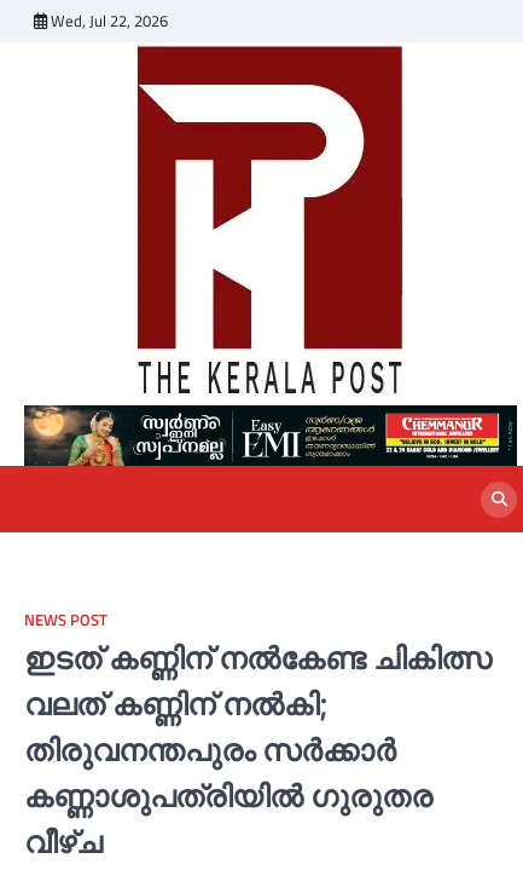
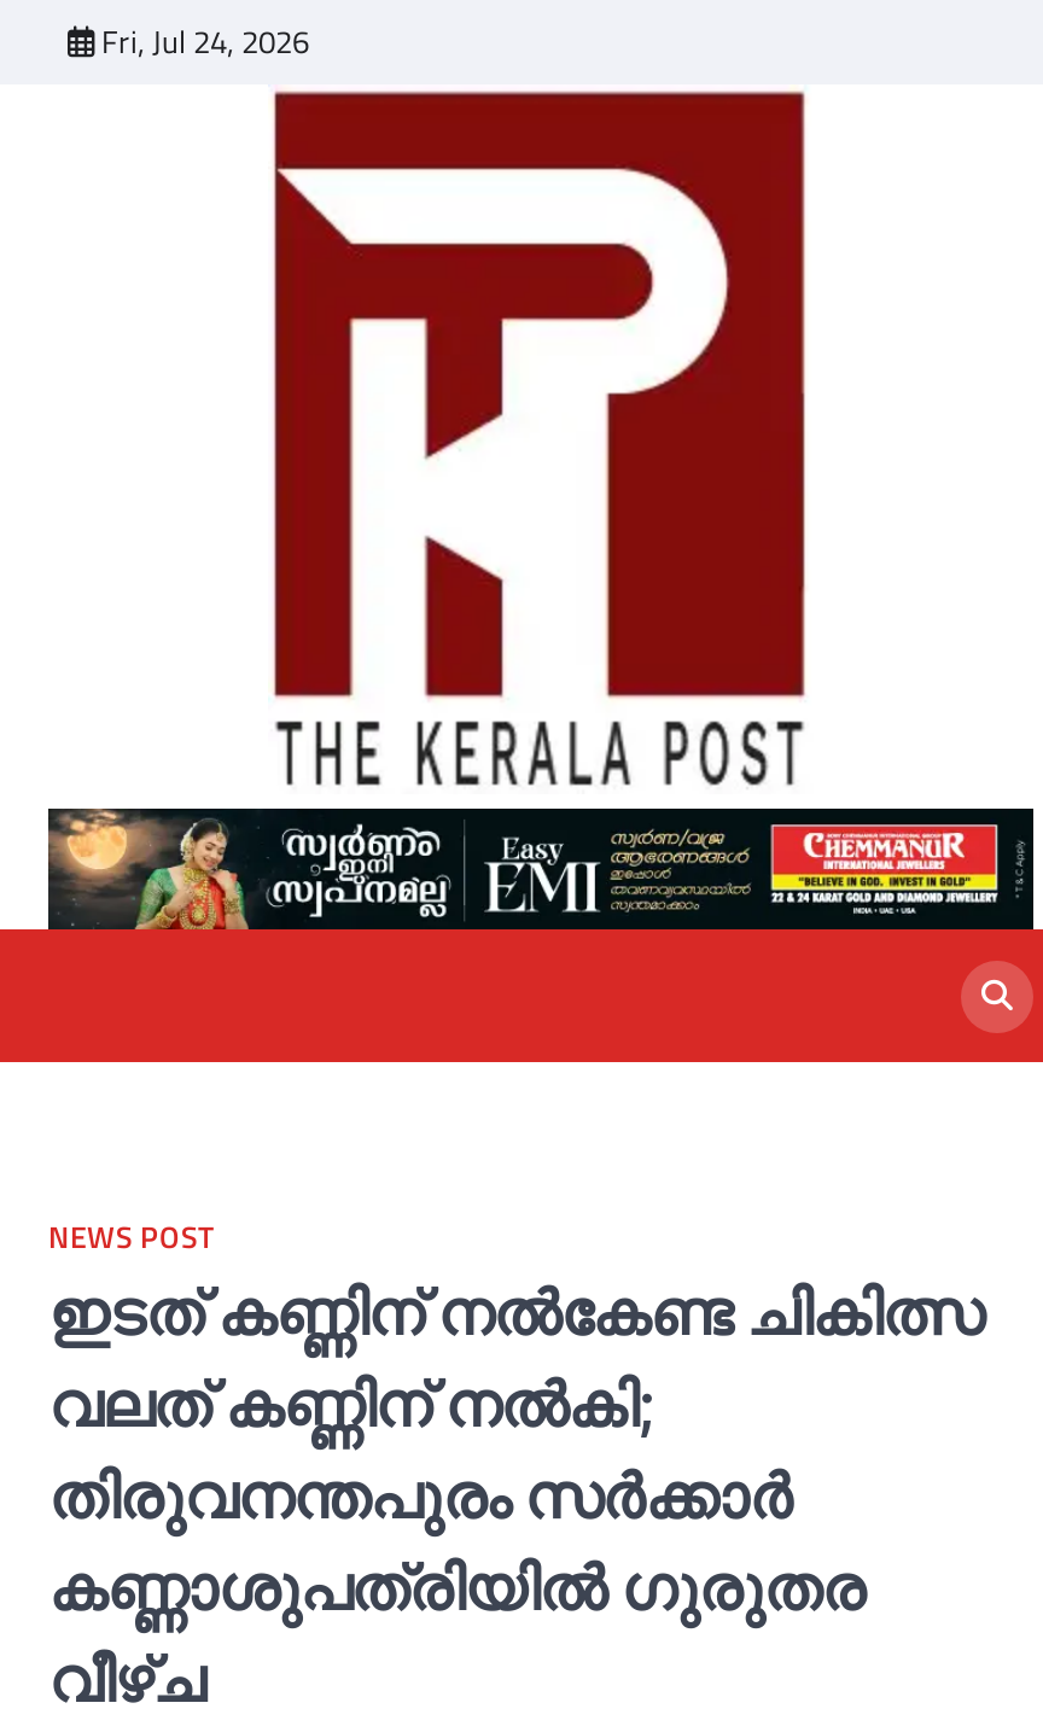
[51,8,168,33] Wed, Jul 22, 2026 -> [101,17,309,65] Fri, Jul 24, 2026

